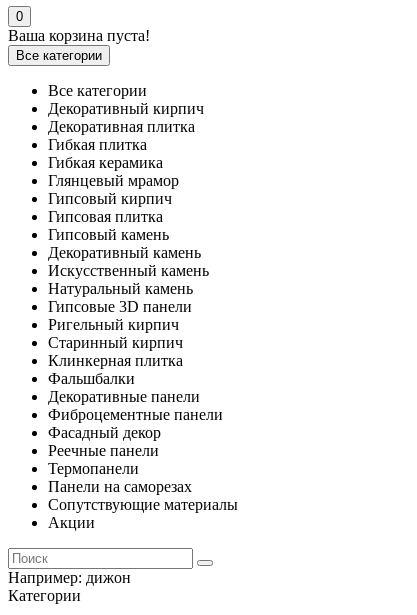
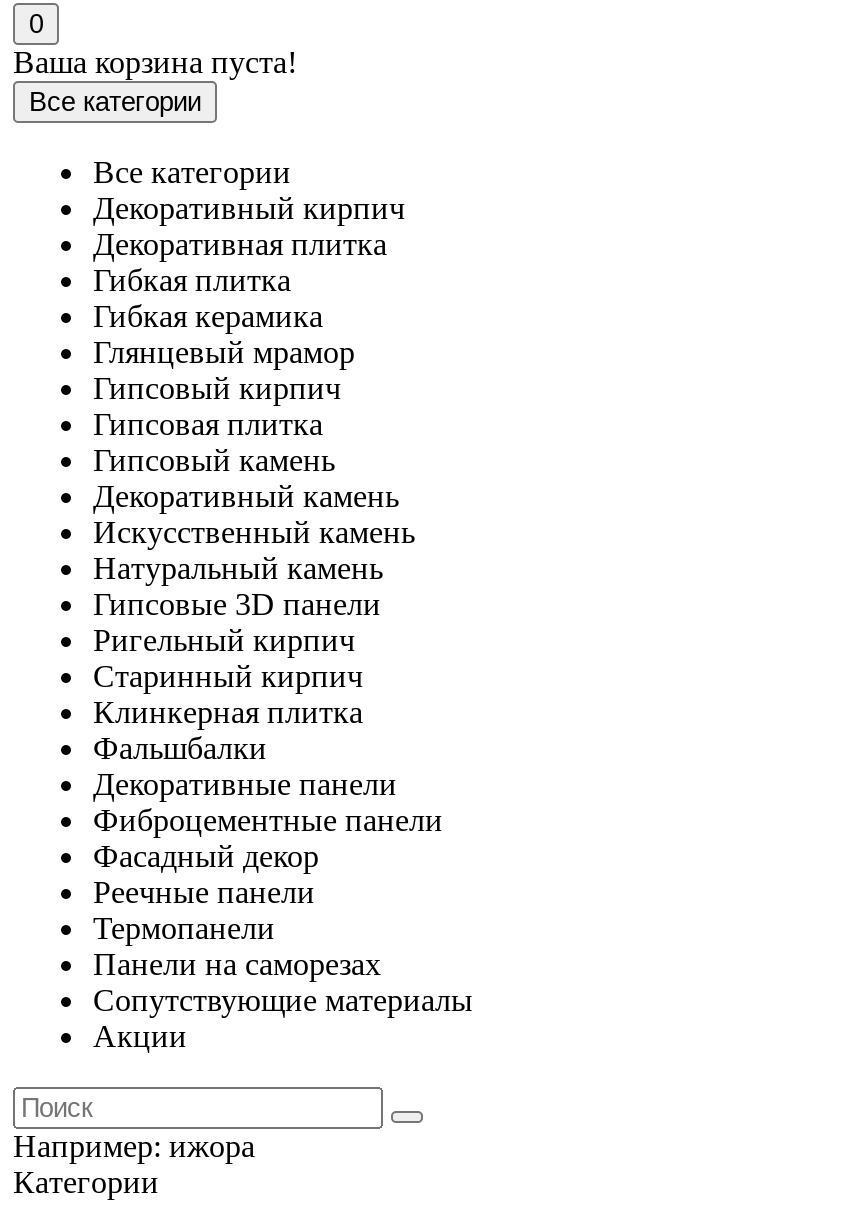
[8,569,131,586] Например:дижон -> [13,1129,255,1163] Например:ижора

